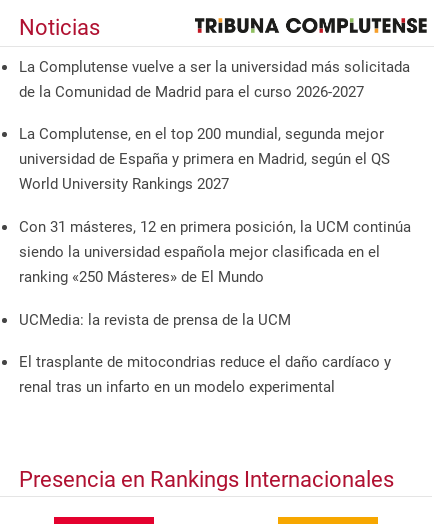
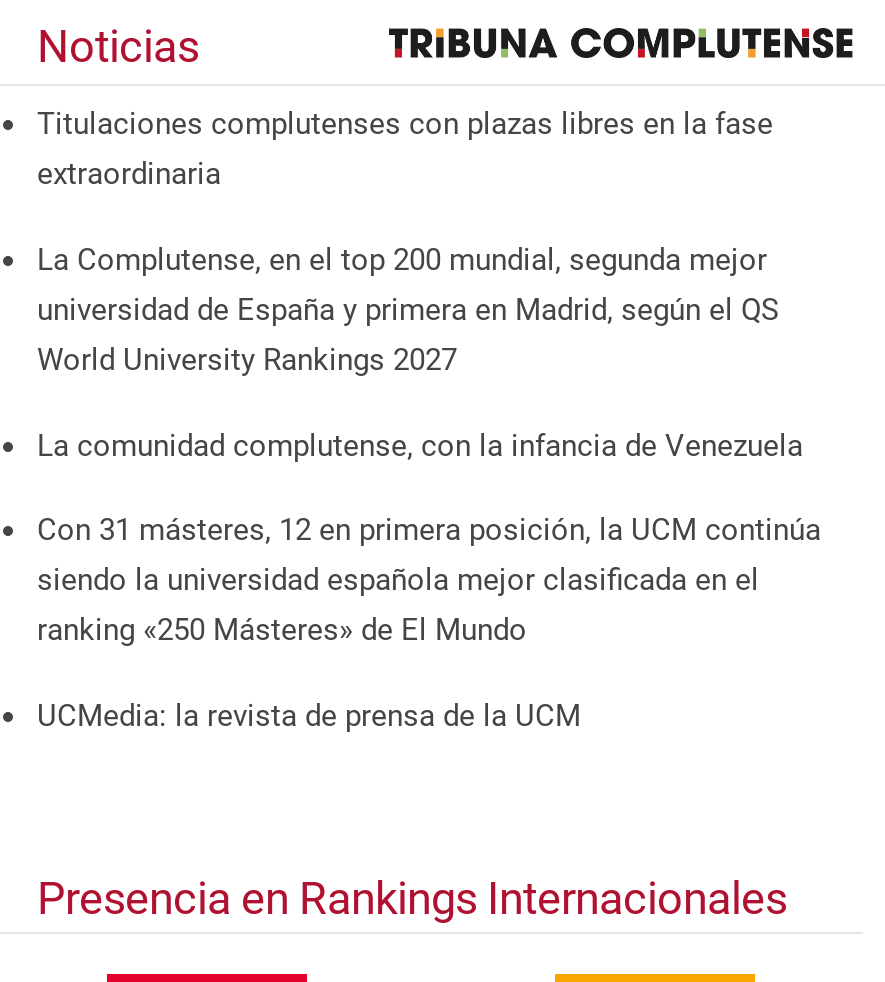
[19,58,410,101] La Complutense vuelve a ser la universidad más solicitada | de la Comunidad de Madrid para el curso 2026-2027 -> [37,107,773,193] Titulaciones complutenses con plazas libres en la fase | extraordinaria
none -> [37,427,803,463] La comunidad complutense, con la infancia de Venezuela
moved [19,218,411,329] -> [37,512,821,733]: Con 31 másteres, 12 en primera posición, la UCM continúa | siendo la universidad española mejor clasificada en el | ranking «250 Másteres» de El Mundo | UCMedia: la revista de prensa de la UCM
[19,353,391,396] El trasplante de mitocondrias reduce el daño cardíaco y | renal tras un infarto en un modelo experimental -> none

